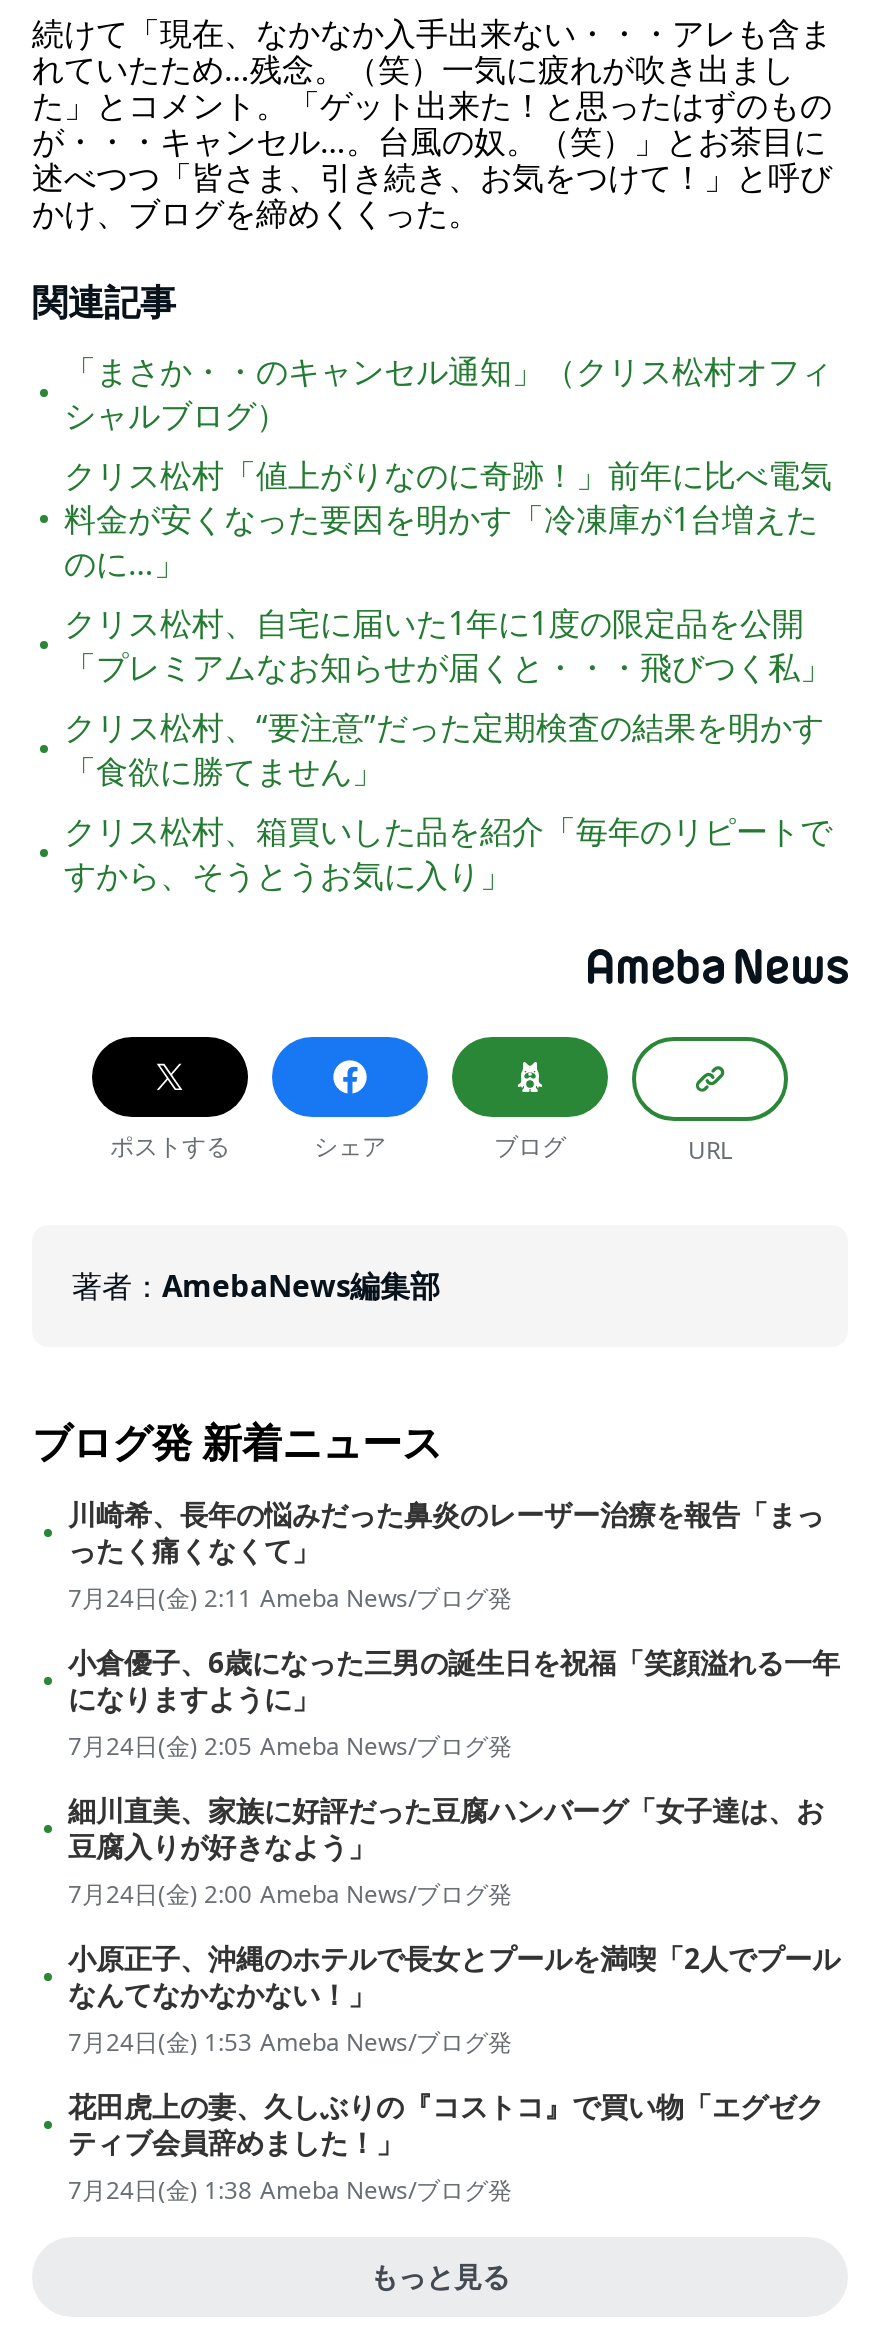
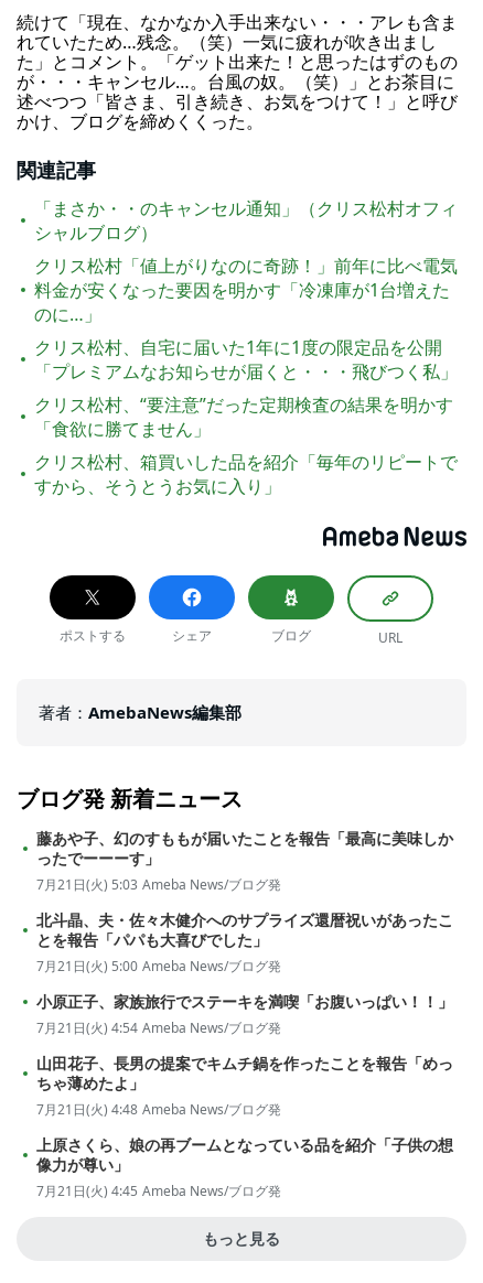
[68,1495,824,1615] 川崎希、長年の悩みだった鼻炎のレーザー治療を報告「まっ | ったく痛くなくて」 | 7月24日(金) 2:11 Ameba News/ブログ発 -> [36,828,453,894] 藤あや子、幻のすももが届いたことを報告「最高に美味しか | ったでーーーす」 | 7月21日(火) 5:03 Ameba News/ブログ発
[68,1643,840,1763] 小倉優子、6歳になった三男の誕生日を祝福「笑顔溢れる一年 | になりますように」 | 7月24日(金) 2:05 Ameba News/ブログ発 -> [36,909,453,976] 北斗晶、夫・佐々木健介へのサプライズ還暦祝いがあったこ | とを報告「パパも大喜びでした」 | 7月21日(火) 5:00 Ameba News/ブログ発
[68,1791,824,1911] 細川直美、家族に好評だった豆腐ハンバーグ「女子達は、お | 豆腐入りが好きなよう」 | 7月24日(金) 2:00 Ameba News/ブログ発 -> [36,991,453,1037] 小原正子、家族旅行でステーキを満喫「お腹いっぱい！！」 | 7月21日(火) 4:54 Ameba News/ブログ発
[68,1939,840,2059] 小原正子、沖縄のホテルで長女とプールを満喫「2人でプール | なんてなかなかない！」 | 7月24日(金) 1:53 Ameba News/ブログ発 -> [36,1053,453,1119] 山田花子、長男の提案でキムチ鍋を作ったことを報告「めっ | ちゃ薄めたよ」 | 7月21日(火) 4:48 Ameba News/ブログ発
[68,2087,824,2207] 花田虎上の妻、久しぶりの『コストコ』で買い物「エグゼク | ティブ会員辞めました！」 | 7月24日(金) 1:38 Ameba News/ブログ発 -> [36,1134,453,1200] 上原さくら、娘の再ブームとなっている品を紹介「子供の想 | 像力が尊い」 | 7月21日(火) 4:45 Ameba News/ブログ発

